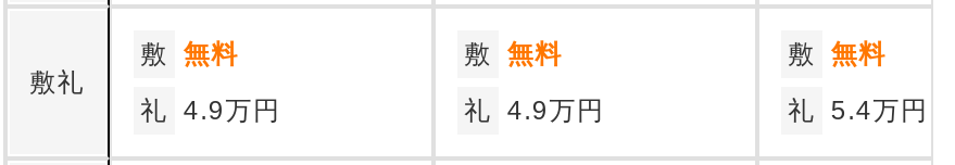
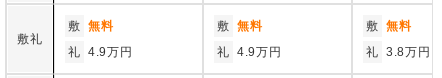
[788,95,928,125] 礼 5.4万円 -> [366,45,431,59] 礼 3.8万円

